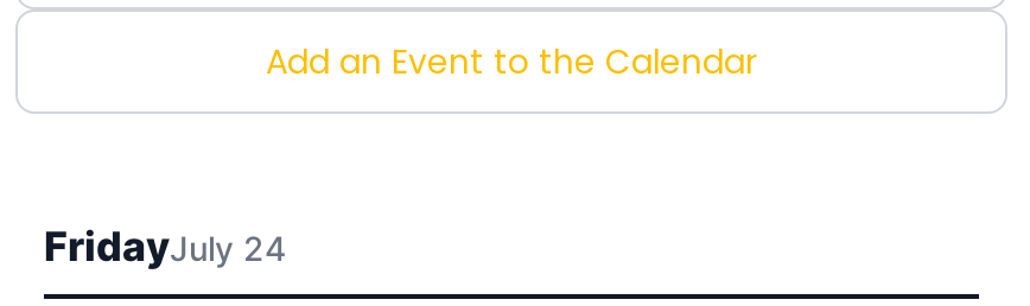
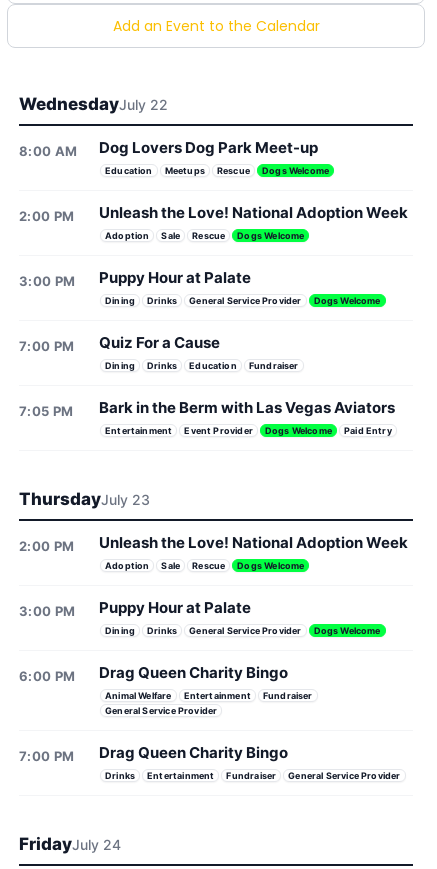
none -> [19,94,408,436] WednesdayJuly 22 | 8:00 AM | Dog Lovers Dog Park Meet-up | Education | Meetups | Rescue | Dogs Welcome | 2:00 PM | Unleash the Love! National Adoption Week | Adoption | Sale | Rescue | Dogs Welcome | 3:00 PM | Puppy Hour at Palate | Dining | Drinks | General Service Provider | Dogs Welcome | 7:00 PM | Quiz For a Cause | Dining | Drinks | Education | Fundraiser | 7:05 PM | Bark in the Berm with Las Vegas Aviators | Entertainment | Event Provider | Dogs Welcome | Paid Entry
none -> [19,489,408,781] ThursdayJuly 23 | 2:00 PM | Unleash the Love! National Adoption Week | Adoption | Sale | Rescue | Dogs Welcome | 3:00 PM | Puppy Hour at Palate | Dining | Drinks | General Service Provider | Dogs Welcome | 6:00 PM | Drag Queen Charity Bingo | Animal Welfare | Entertainment | Fundraiser | General Service Provider | 7:00 PM | Drag Queen Charity Bingo | Drinks | Entertainment | Fundraiser | General Service Provider

